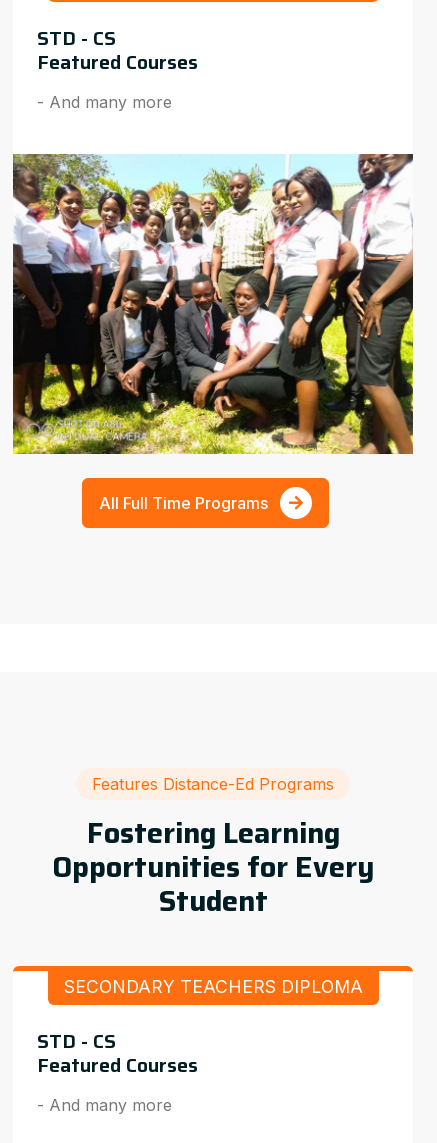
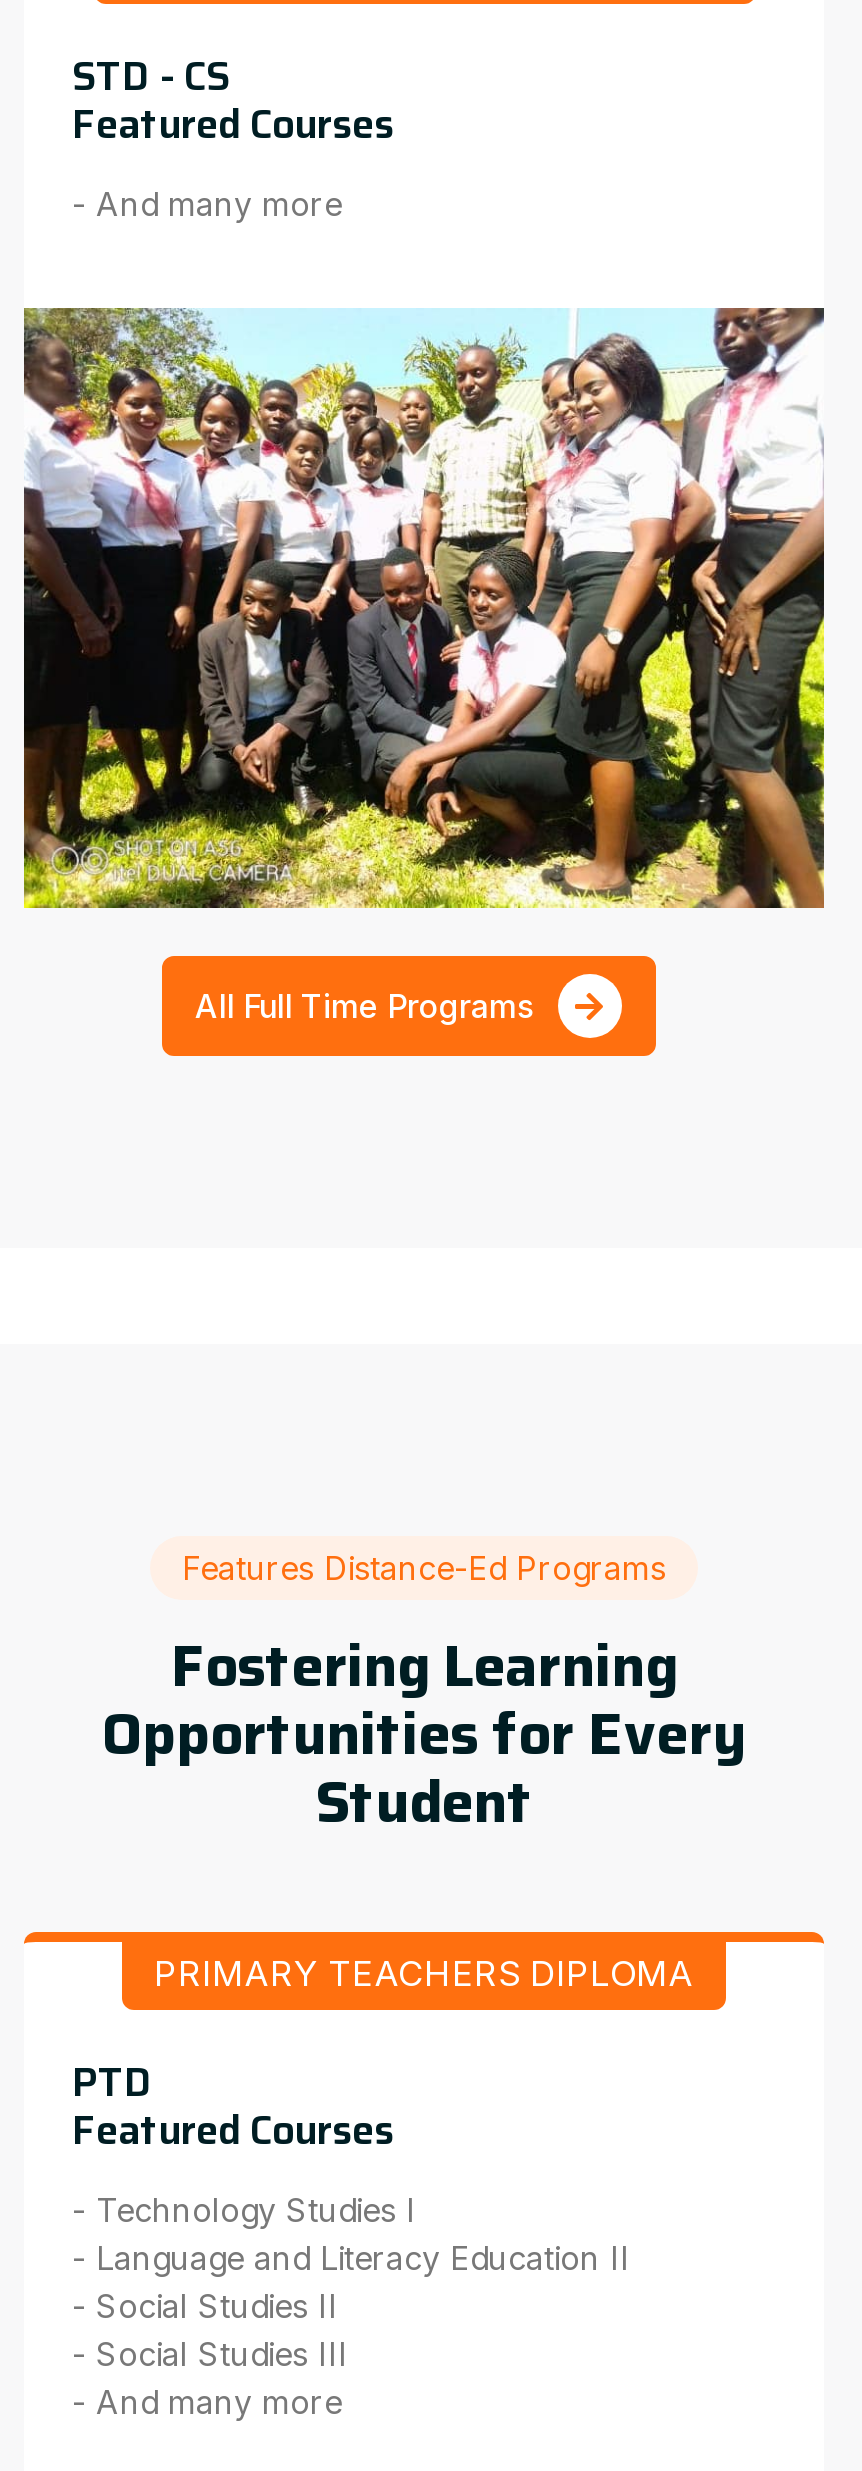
[63,976,362,997] SECONDARY TEACHERS DIPLOMA -> [154,1952,694,1994] PRIMARY TEACHERS DIPLOMA
[37,1025,116,1057] STD - CS -> [72,2050,152,2114] PTD
none -> [72,2190,630,2374] - Technology Studies I | - Language and Literacy Education II | - Social Studies II | - Social Studies III

